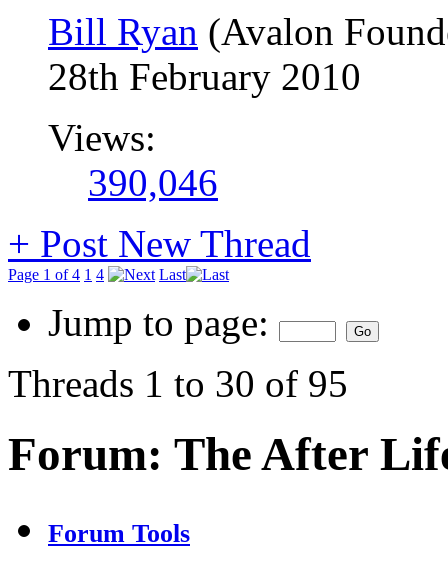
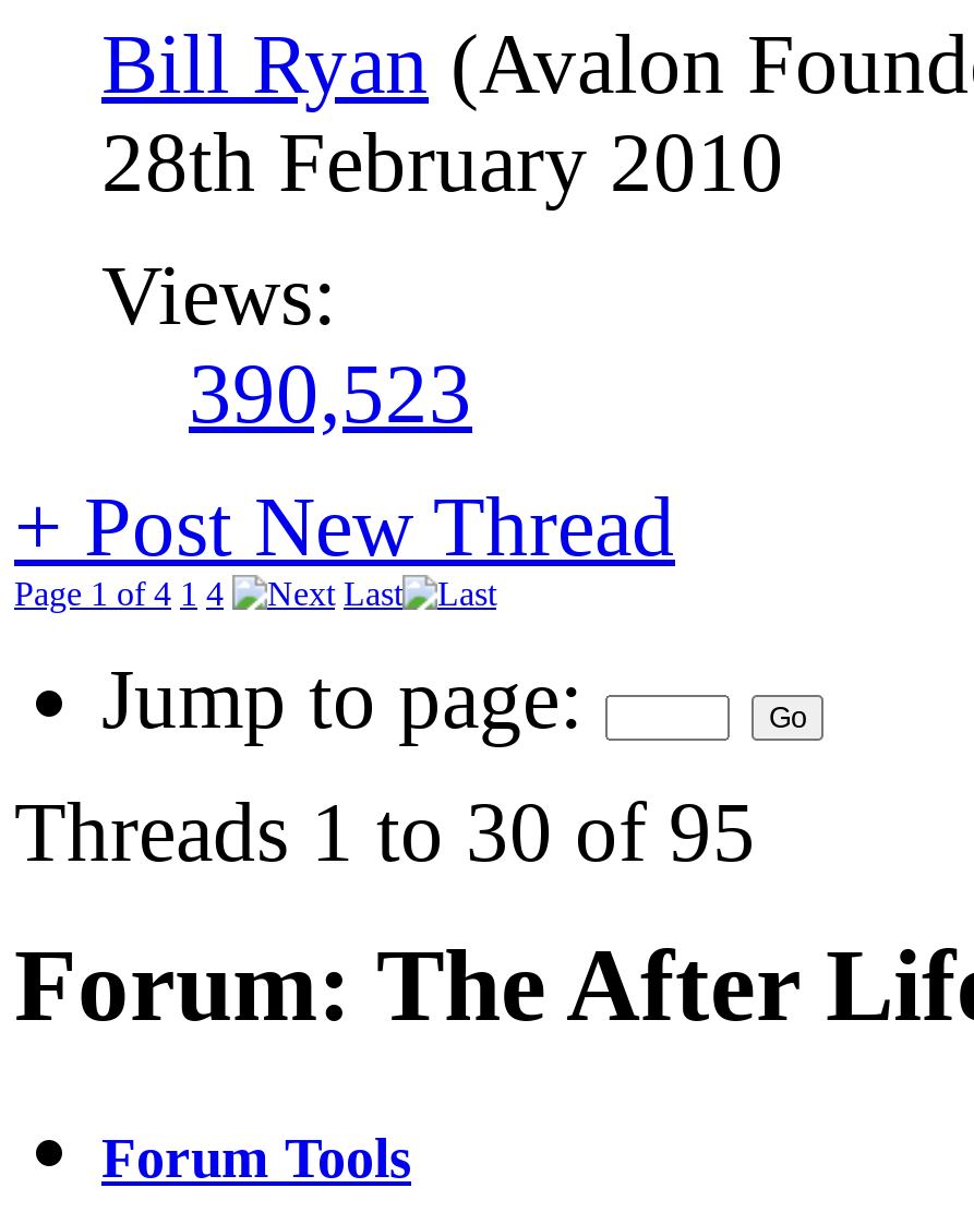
[88,161,218,204] 390,046 -> [189,346,472,440] 390,523

